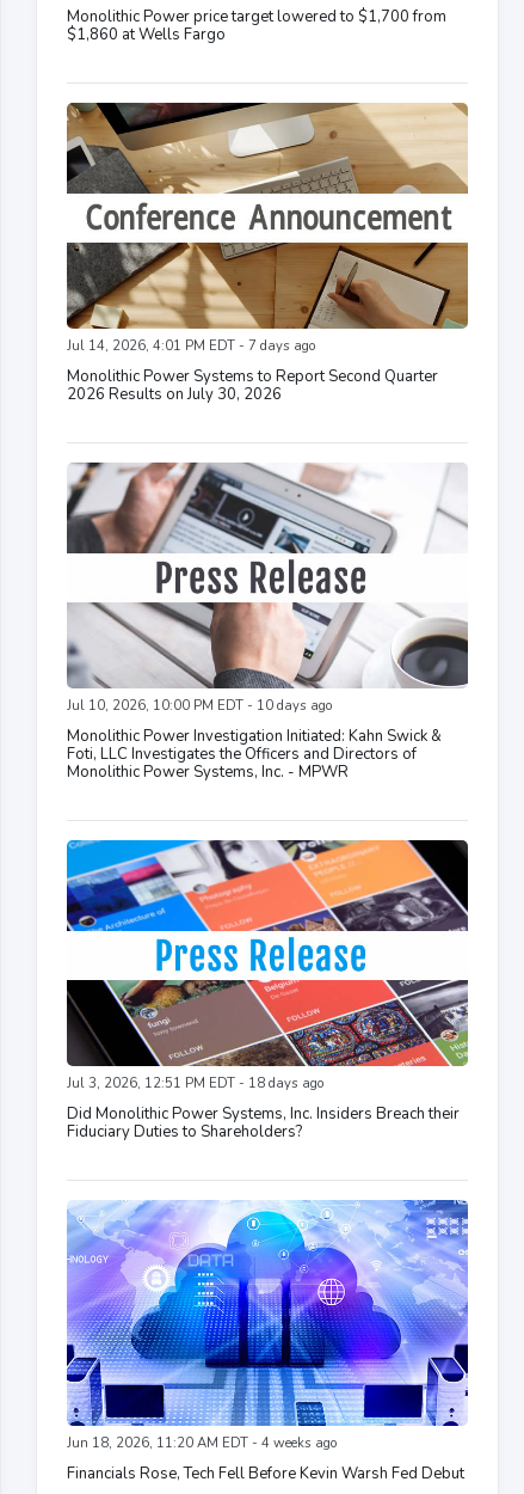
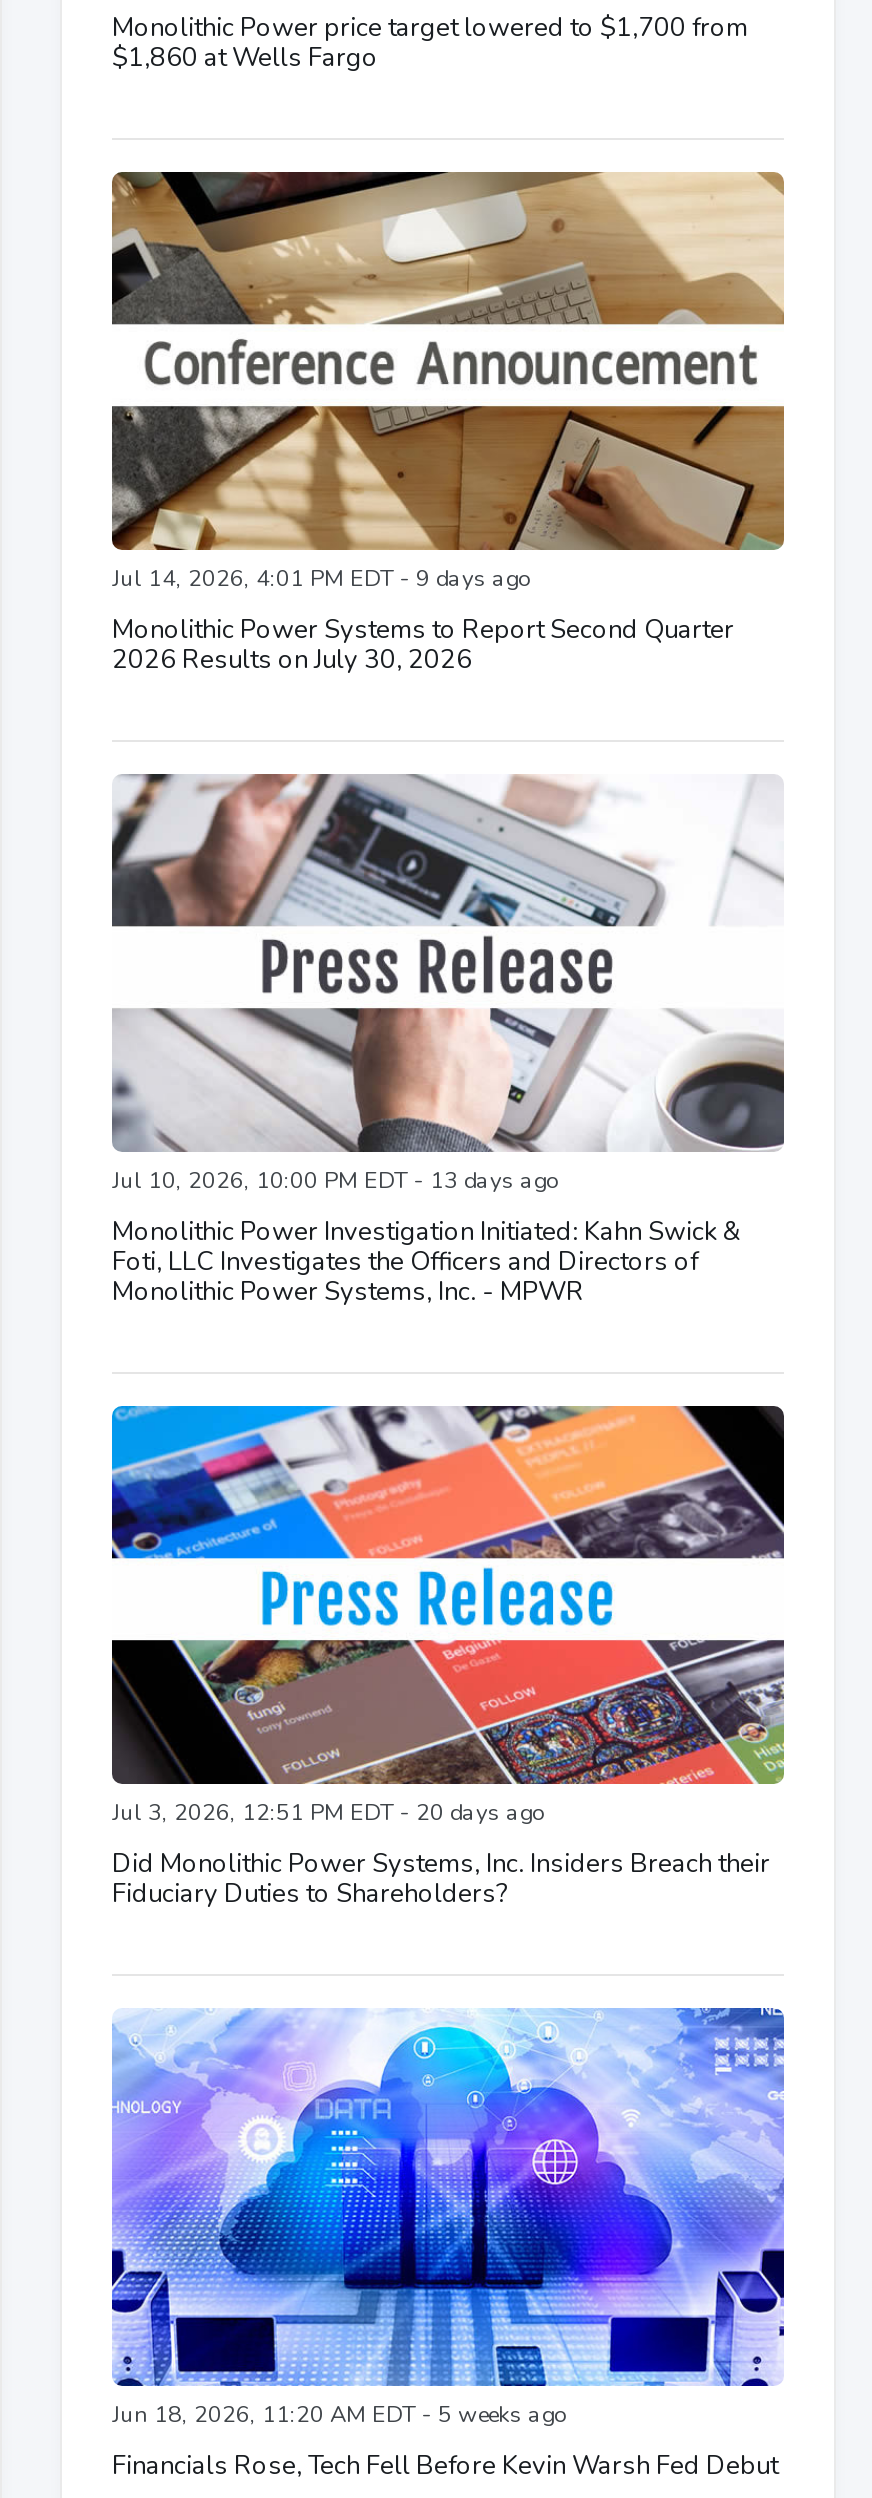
[67,337,315,355] Jul 14, 2026, 4:01 PM EDT - 7 days ago -> [112,563,528,593] Jul 14, 2026, 4:01 PM EDT - 9 days ago
[67,696,332,714] Jul 10, 2026, 10:00 PM EDT - 10 days ago -> [112,1165,556,1195] Jul 10, 2026, 10:00 PM EDT - 13 days ago
[67,1074,323,1092] Jul 3, 2026, 12:51 PM EDT - 18 days ago -> [112,1797,542,1827] Jul 3, 2026, 12:51 PM EDT - 20 days ago
[67,1434,337,1452] Jun 18, 2026, 11:20 AM EDT - 4 weeks ago -> [112,2399,564,2429] Jun 18, 2026, 11:20 AM EDT - 5 weeks ago

